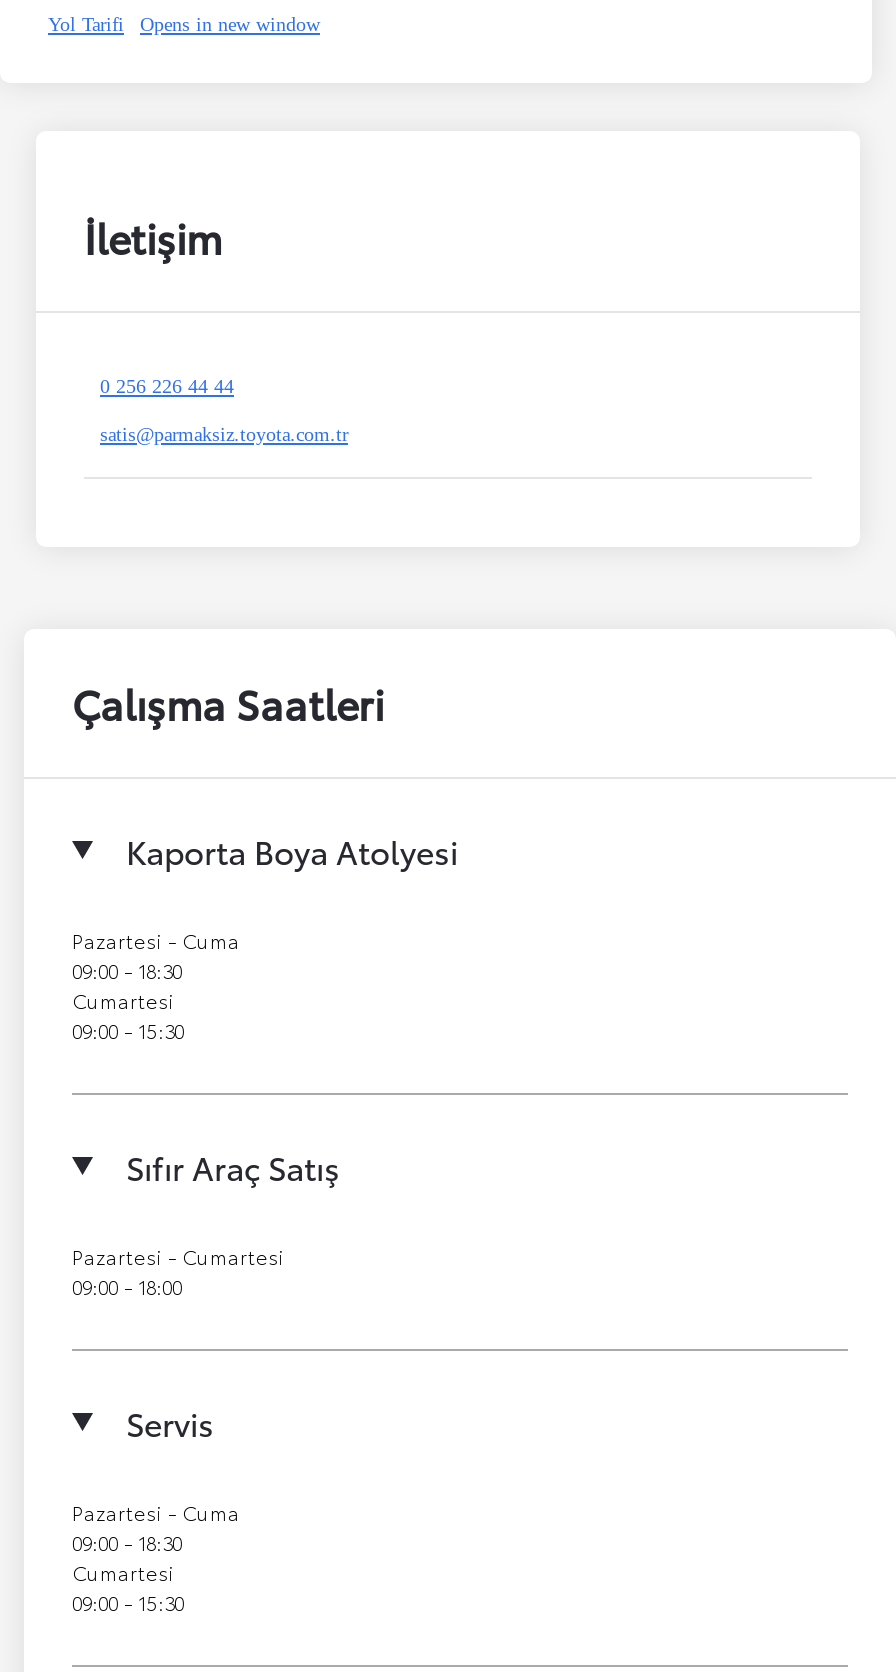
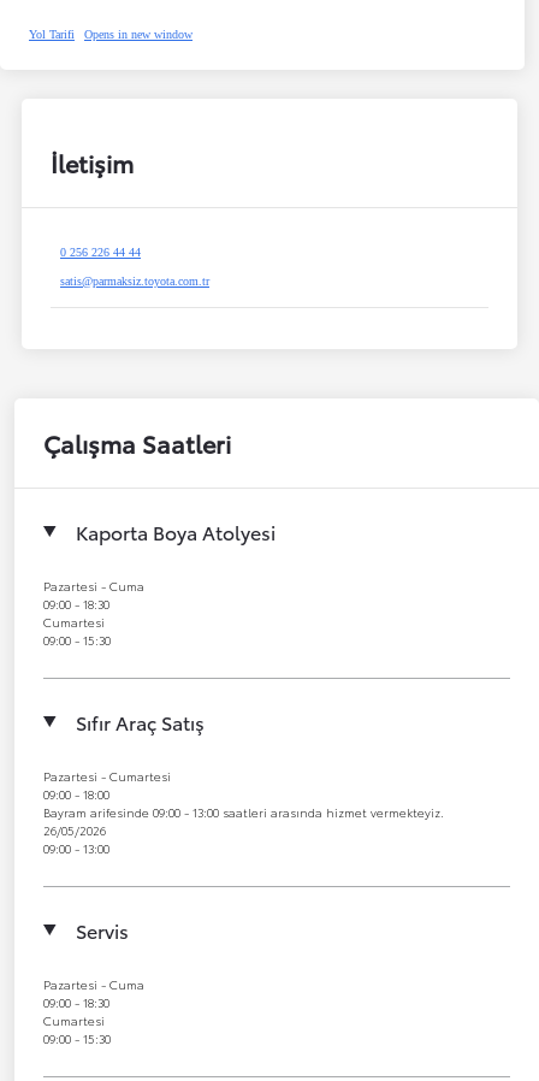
none -> [43,803,444,857] Bayram arifesinde 09:00 - 13:00 saatleri arasında hizmet vermekteyiz. | 26/05/2026 | 09:00 - 13:00

